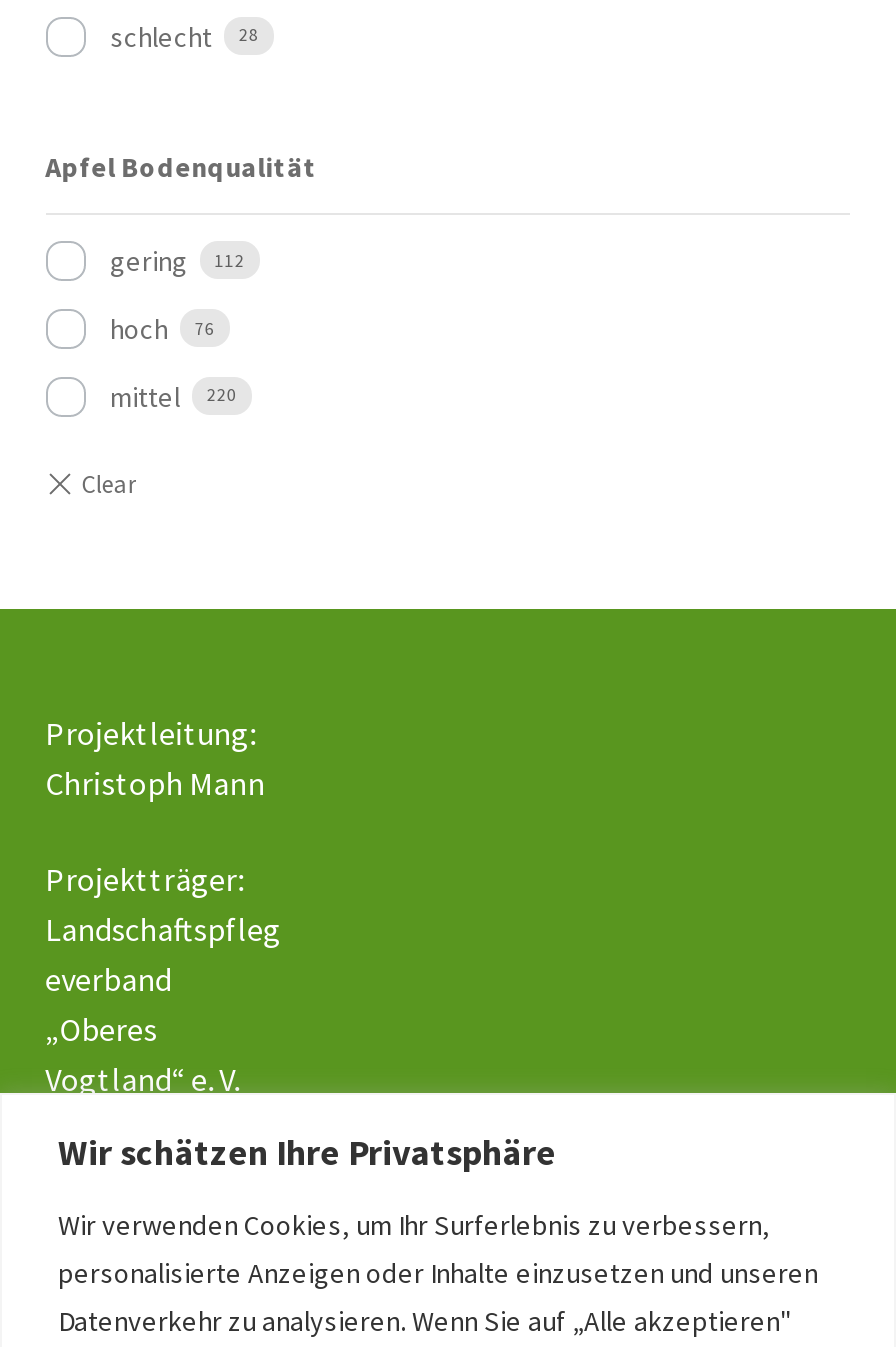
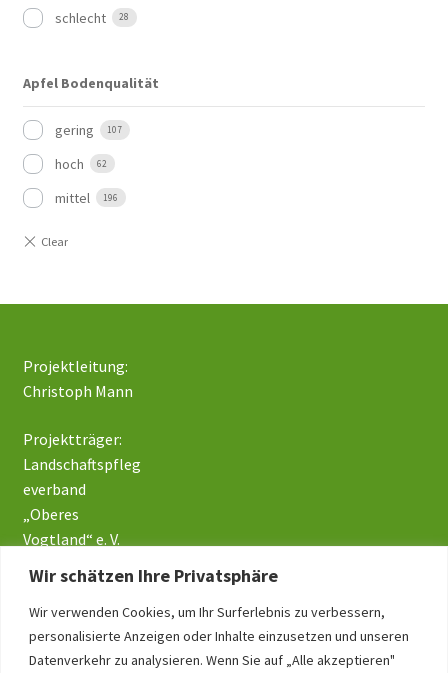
[110,244,244,280] gering 112 -> [55,121,122,139] gering 107
[110,311,214,347] hoch 76 -> [55,155,107,173] hoch 62
[110,379,236,415] mittel 220 -> [55,189,118,207] mittel 196

